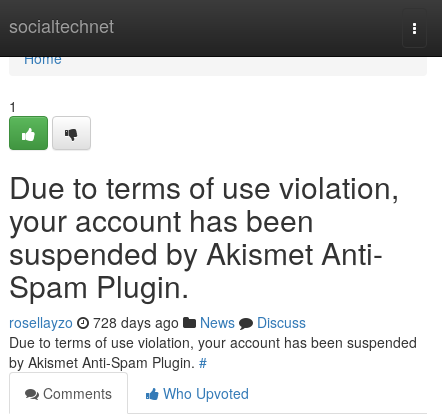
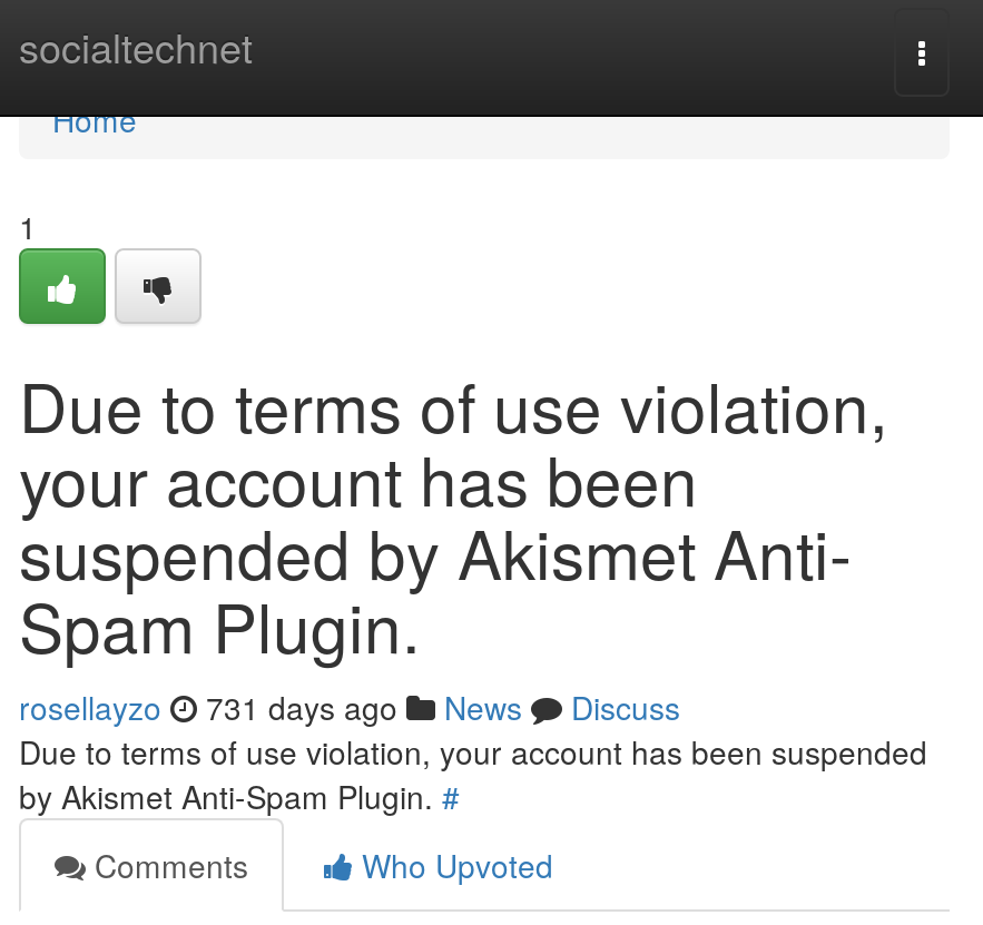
[9,312,306,332] rosellayzo 728 days ago News Discuss -> [19,685,680,729] rosellayzo 731 days ago News Discuss

